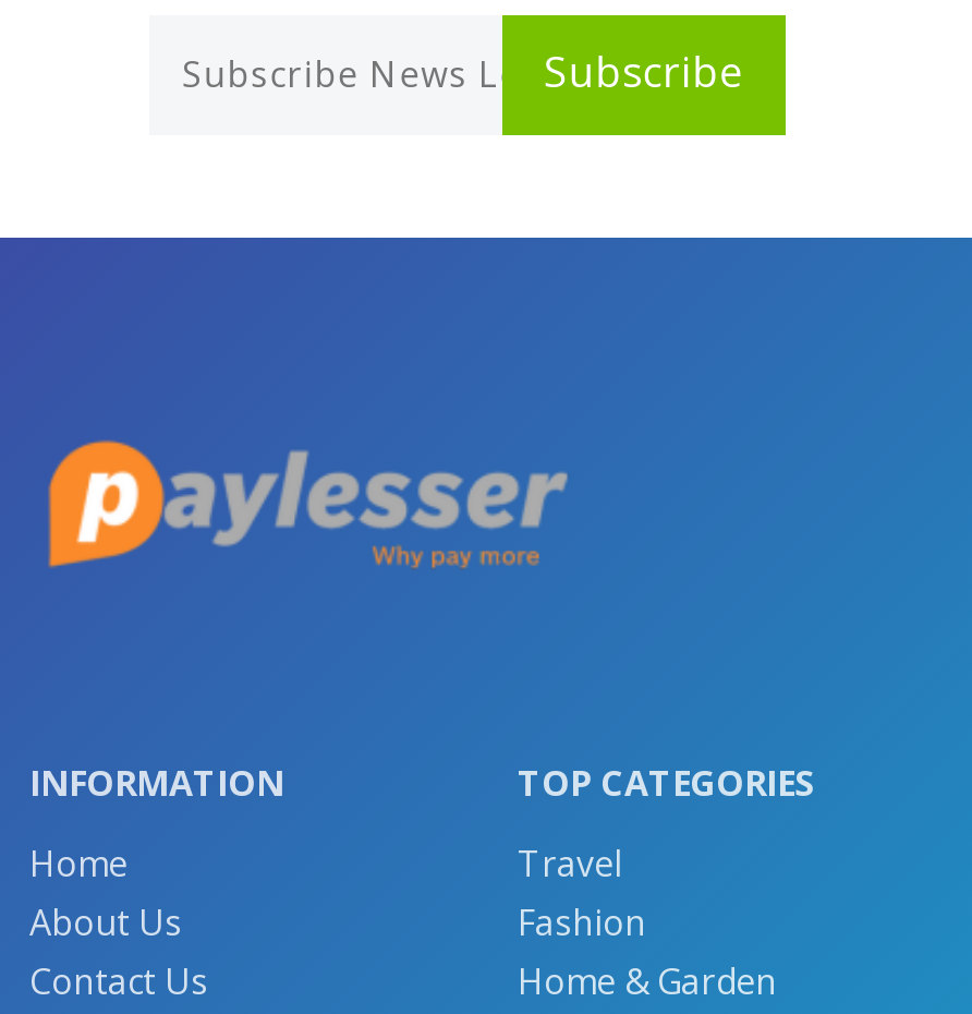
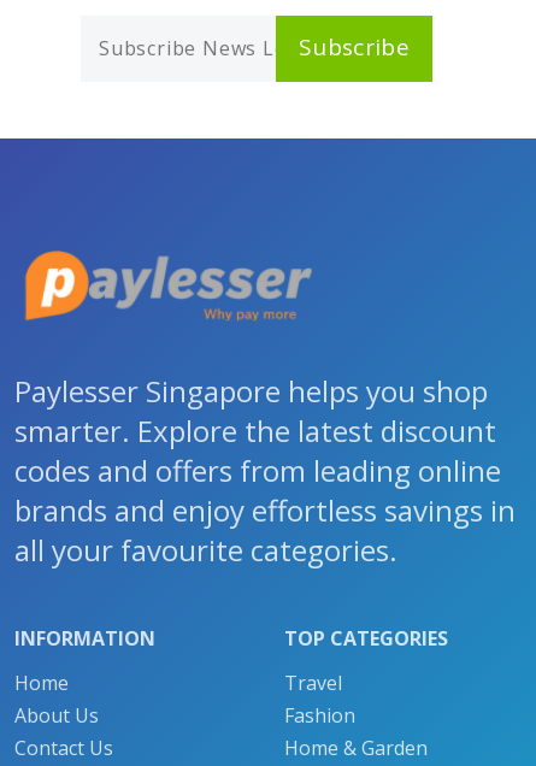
none -> [14,371,516,570] Paylesser Singapore helps you shop | smarter. Explore the latest discount | codes and offers from leading online | brands and enjoy effortless savings in | all your favourite categories.

